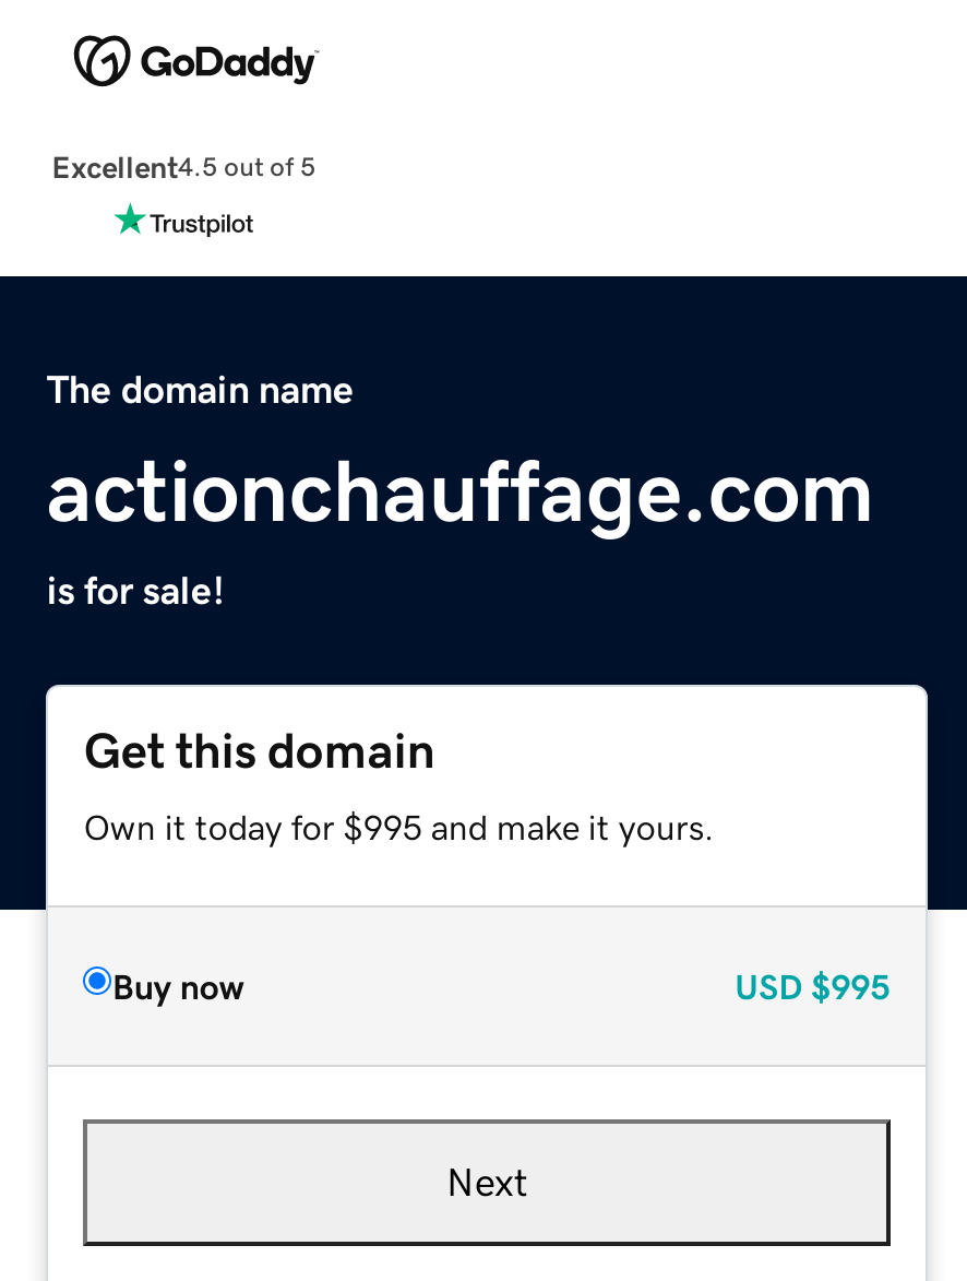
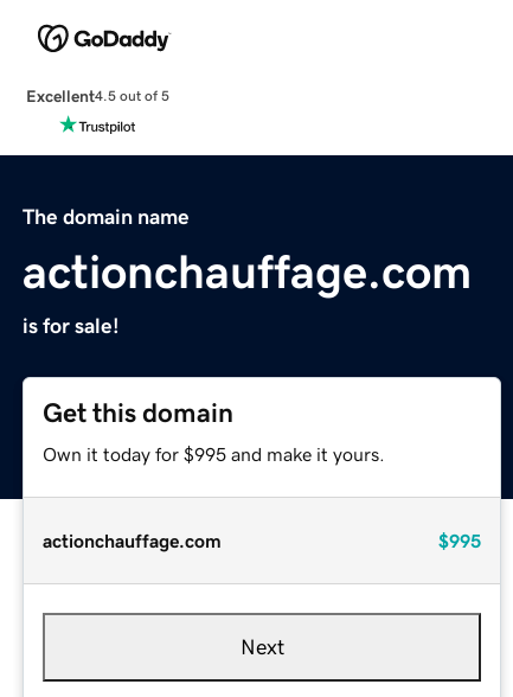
[112,968,890,1003] Buy now | USD $995 -> [43,531,481,550] actionchauffage.com | $995

